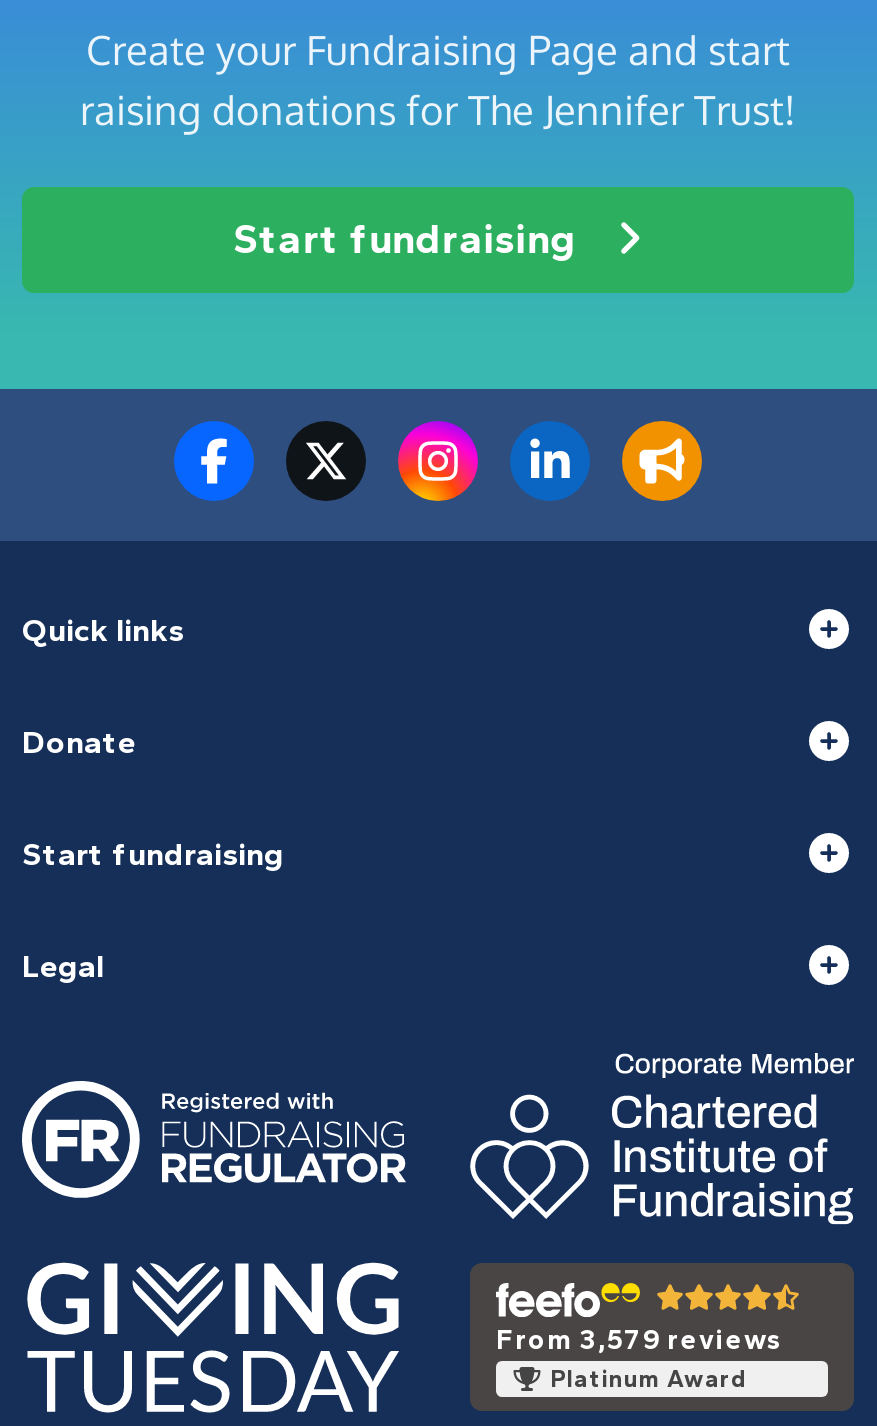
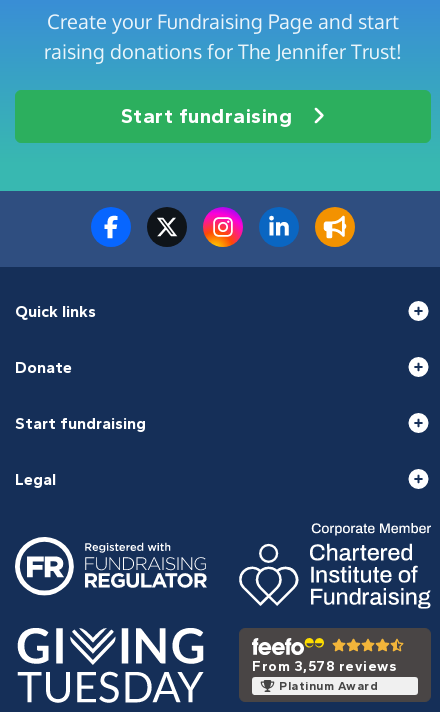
[496,1323,782,1357] From 3,579 reviews -> [252,658,396,675] From 3,578 reviews

